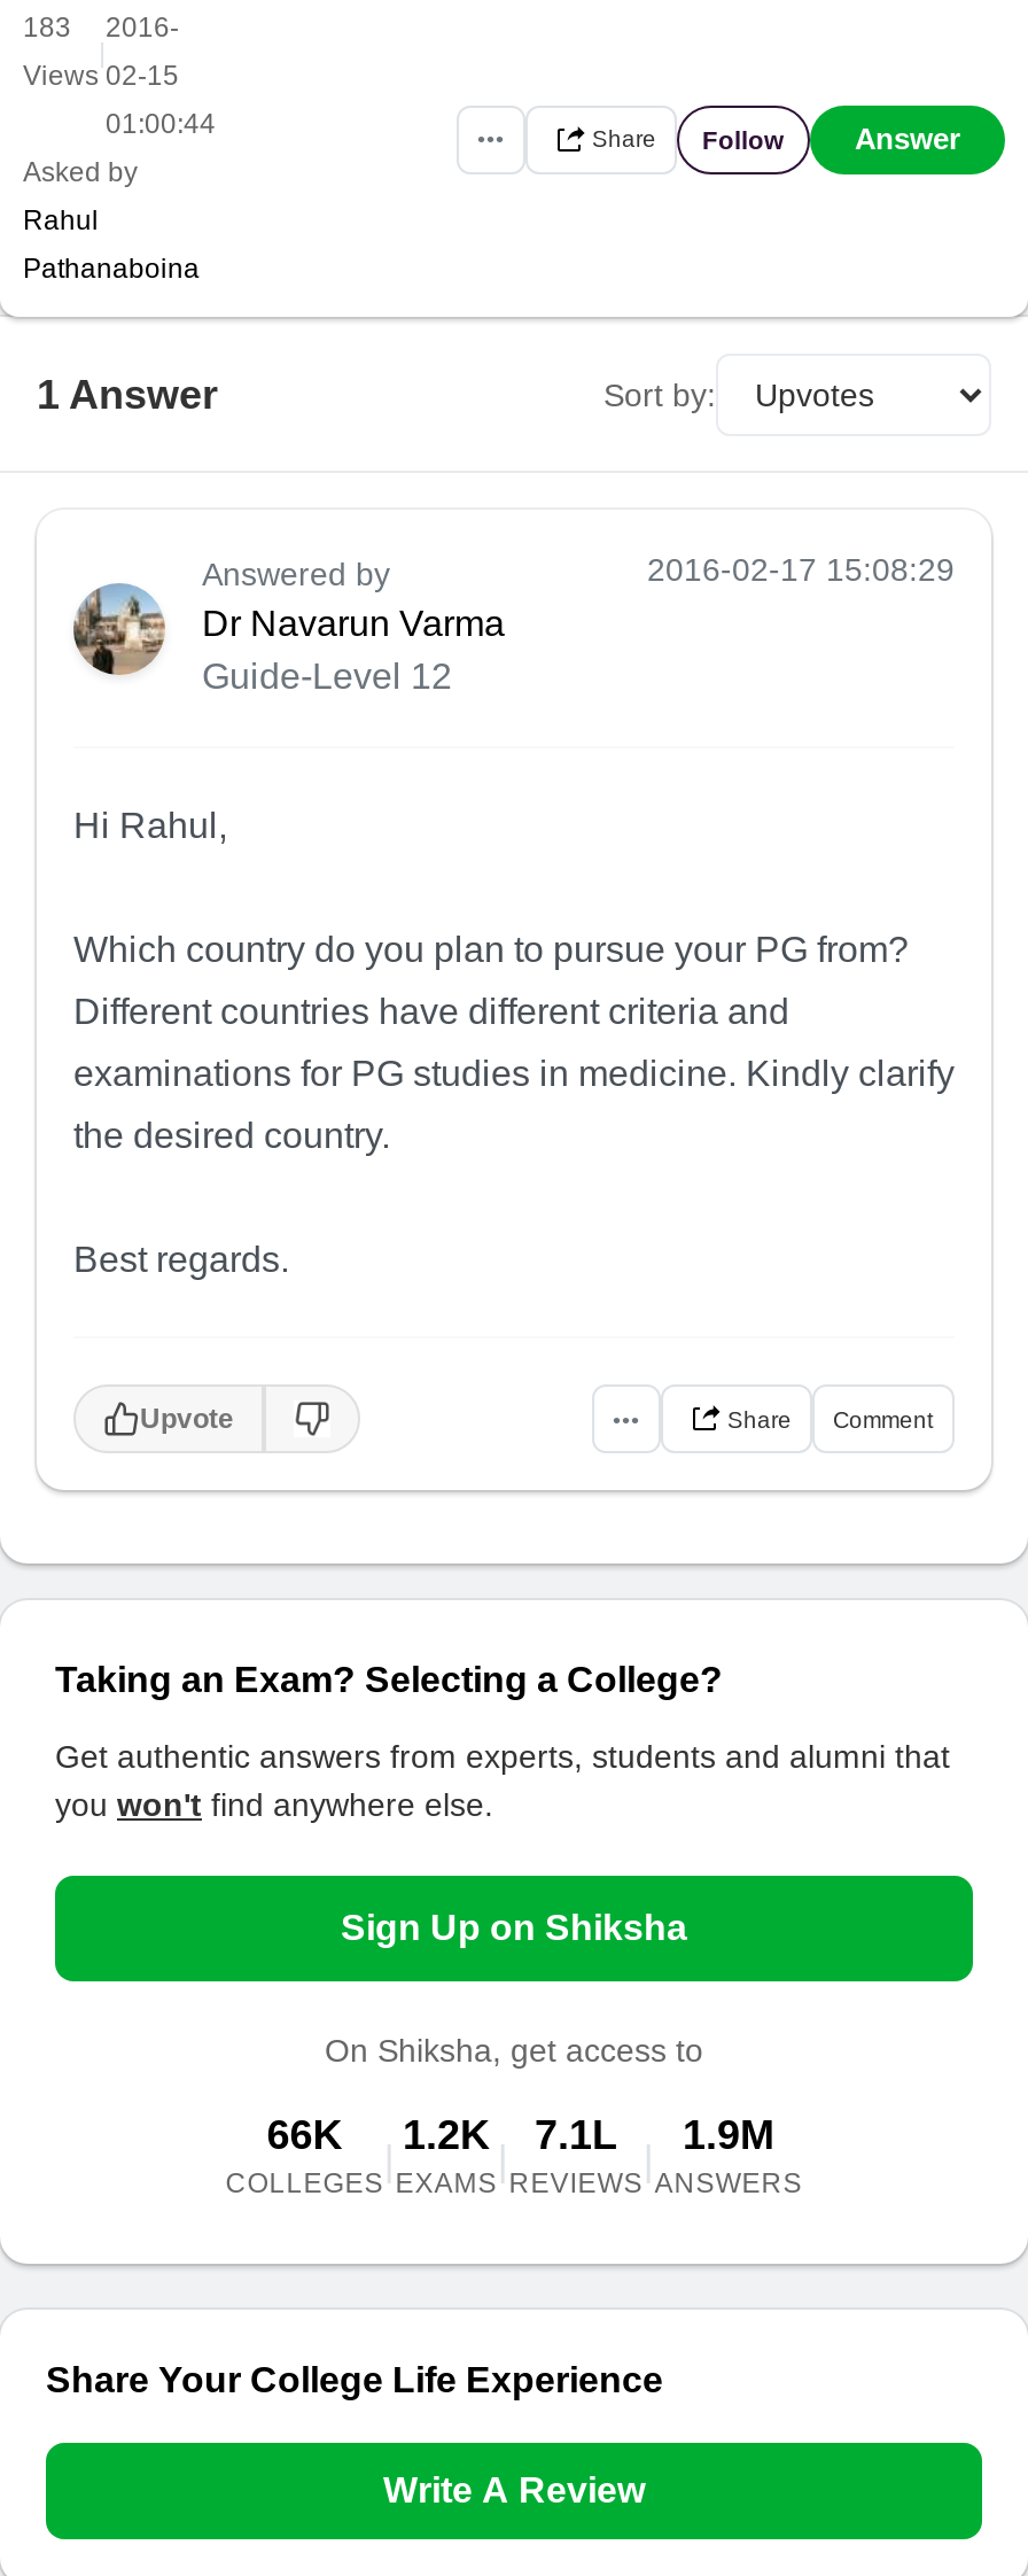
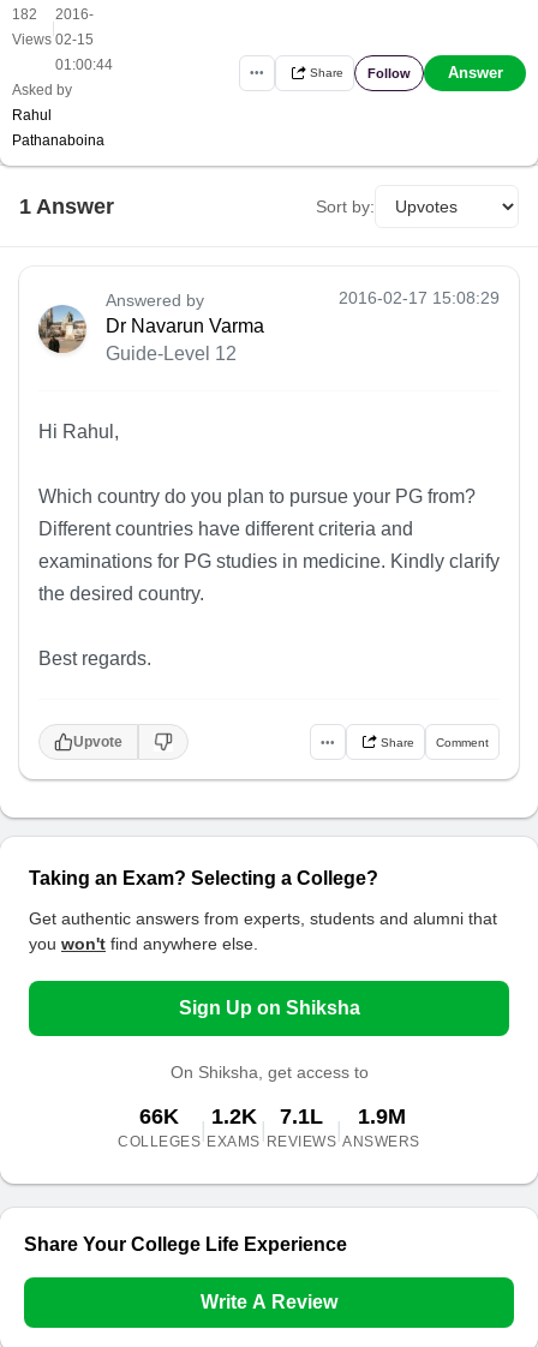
[23,11,179,44] 183 2016- -> [12,6,94,23] 182 2016-

